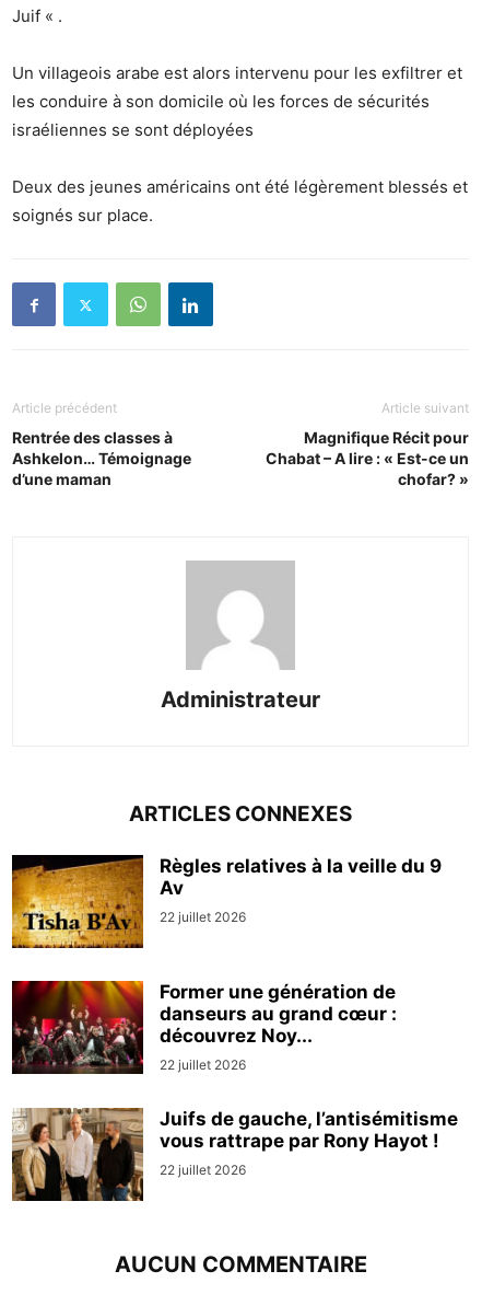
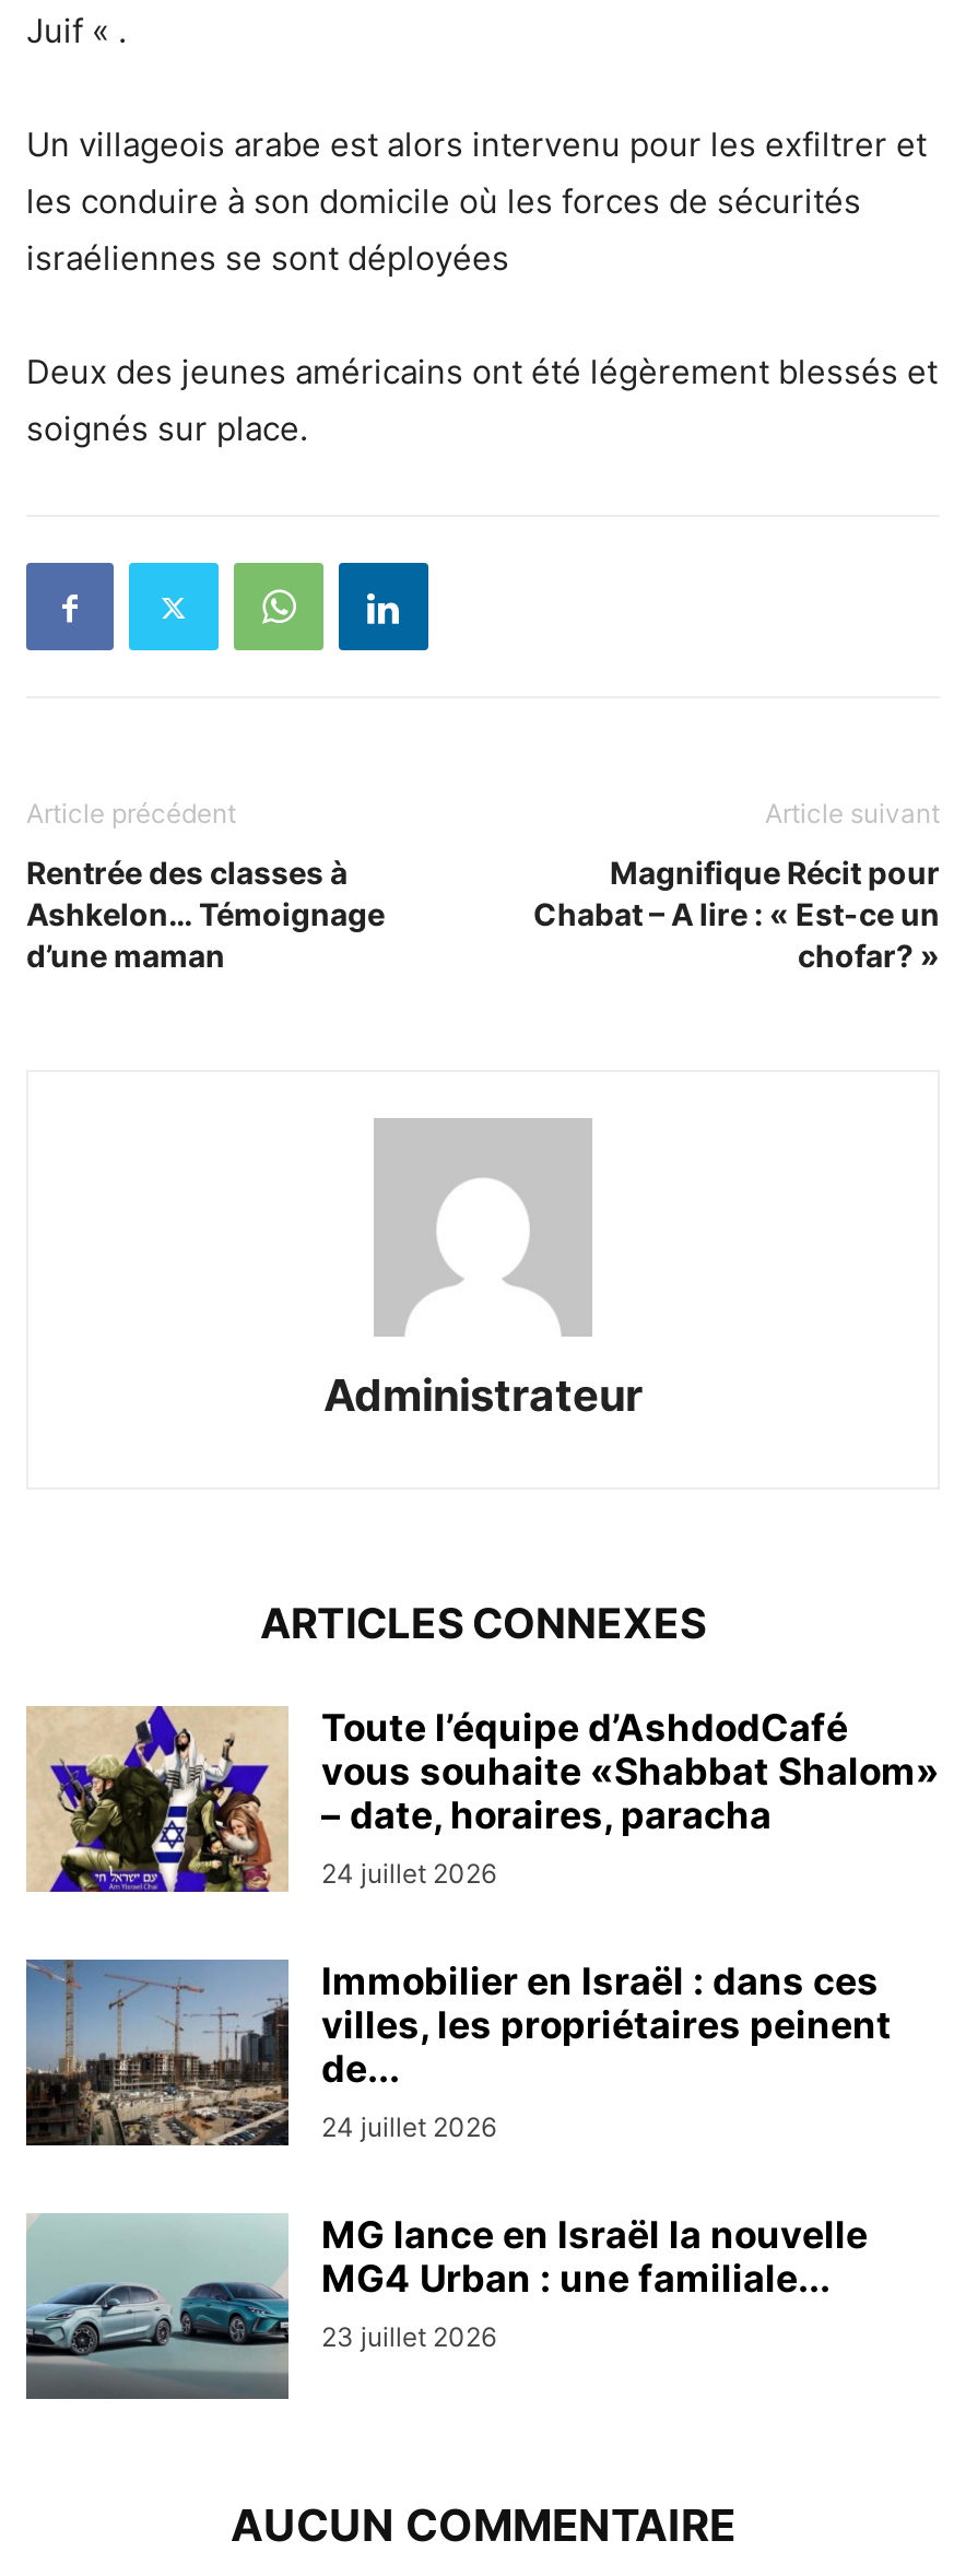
[11,854,442,949] [image] | Règles relatives à la veille du 9 | Av | 22 juillet 2026 -> [26,1704,940,1894] [image] | Toute l’équipe d’AshdodCafé | vous souhaite «Shabbat Shalom» | – date, horaires, paracha | 24 juillet 2026
[11,980,397,1074] [image] | Former une génération de | danseurs au grand cœur : | découvrez Noy... | 22 juillet 2026 -> [24,1957,892,2148] [image] | Immobilier en Israël : dans ces | villes, les propriétaires peinent | de... | 24 juillet 2026
[11,1107,458,1202] [image] | Juifs de gauche, l’antisémitisme | vous rattrape par Rony Hayot ! | 22 juillet 2026 -> [24,2213,868,2401] [image] | MG lance en Israël la nouvelle | MG4 Urban : une familiale... | 23 juillet 2026

